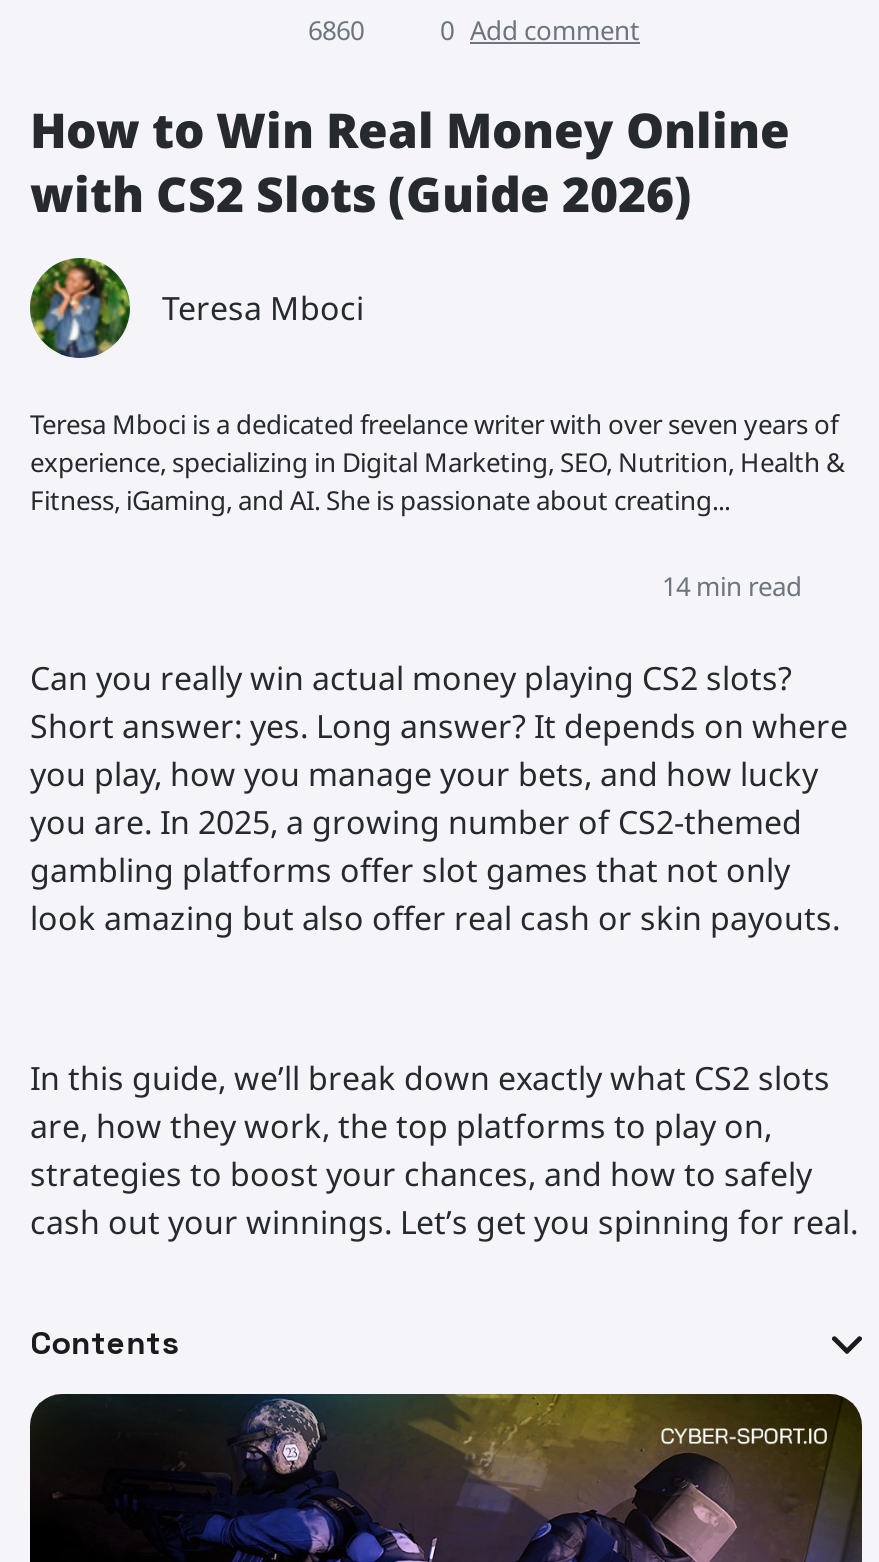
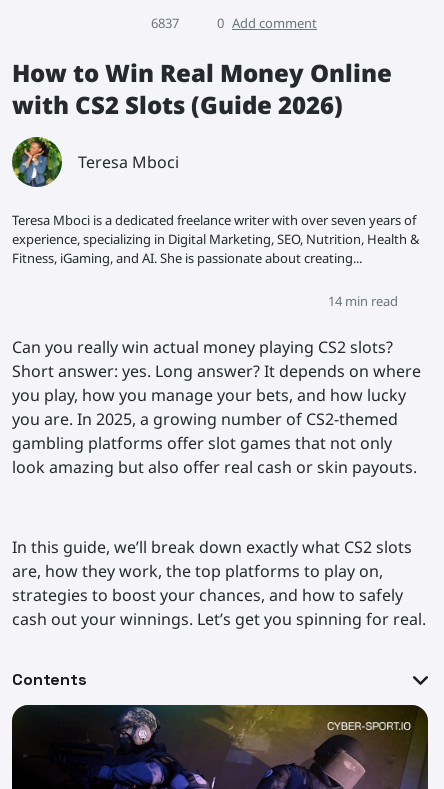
[308,12,364,48] 6860 -> [151,14,179,32] 6837

